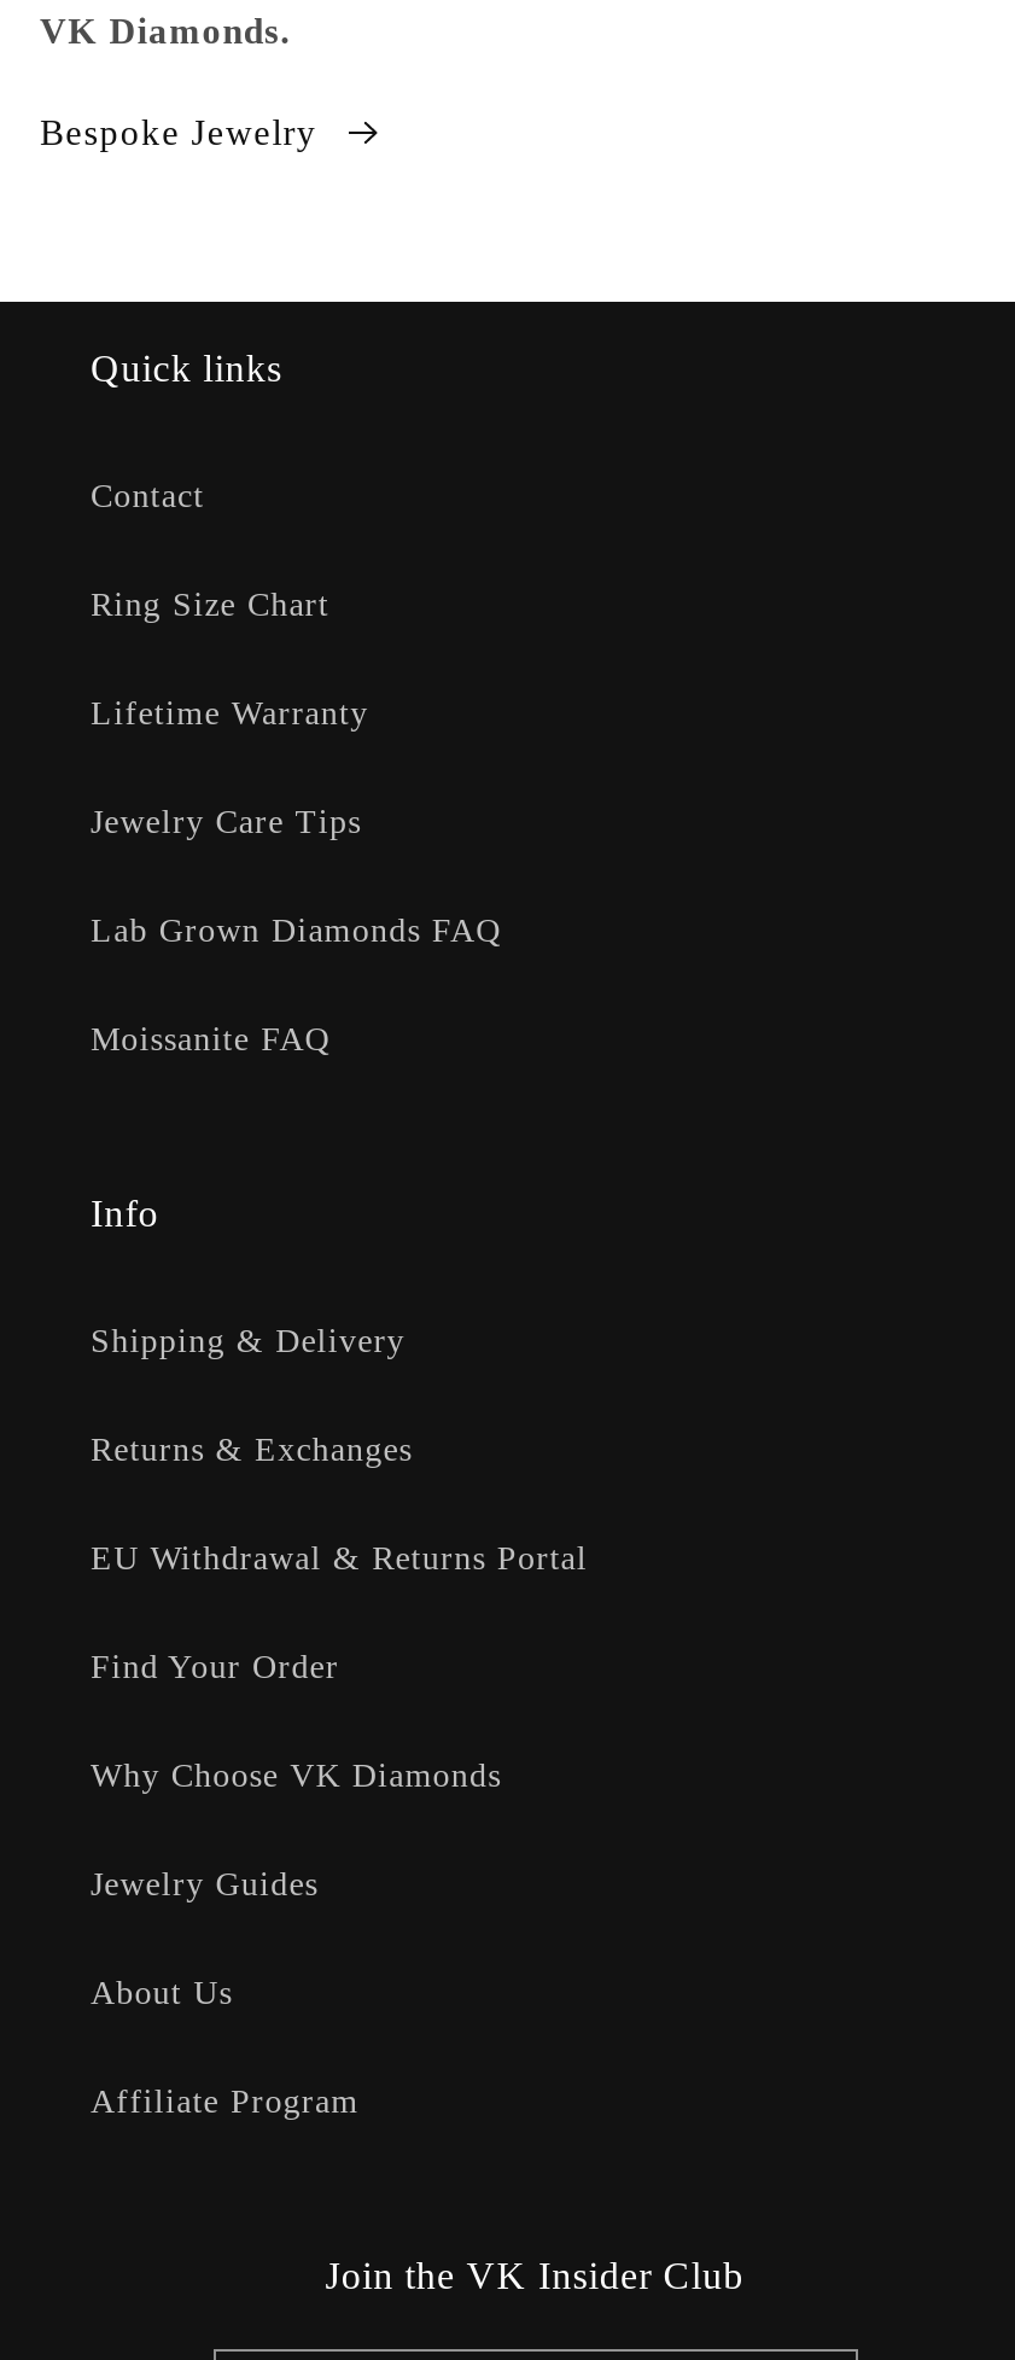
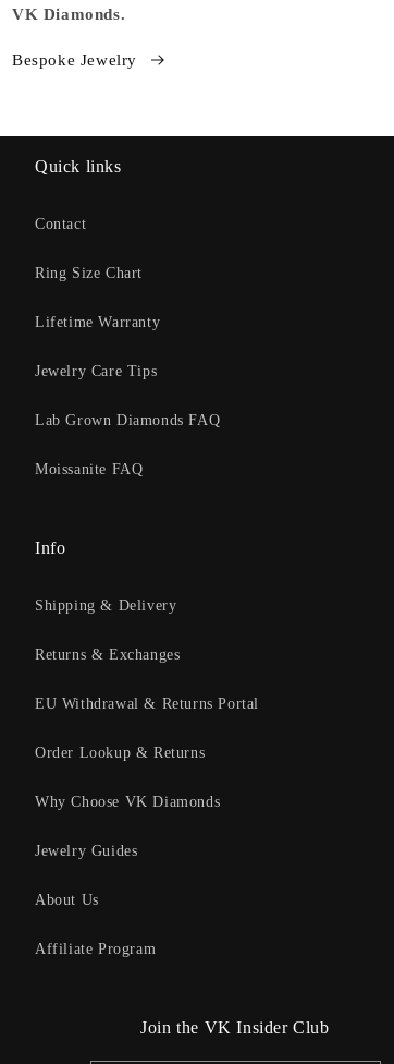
[91,1649,339,1686] Find Your Order -> [35,745,205,761] Order Lookup & Returns

